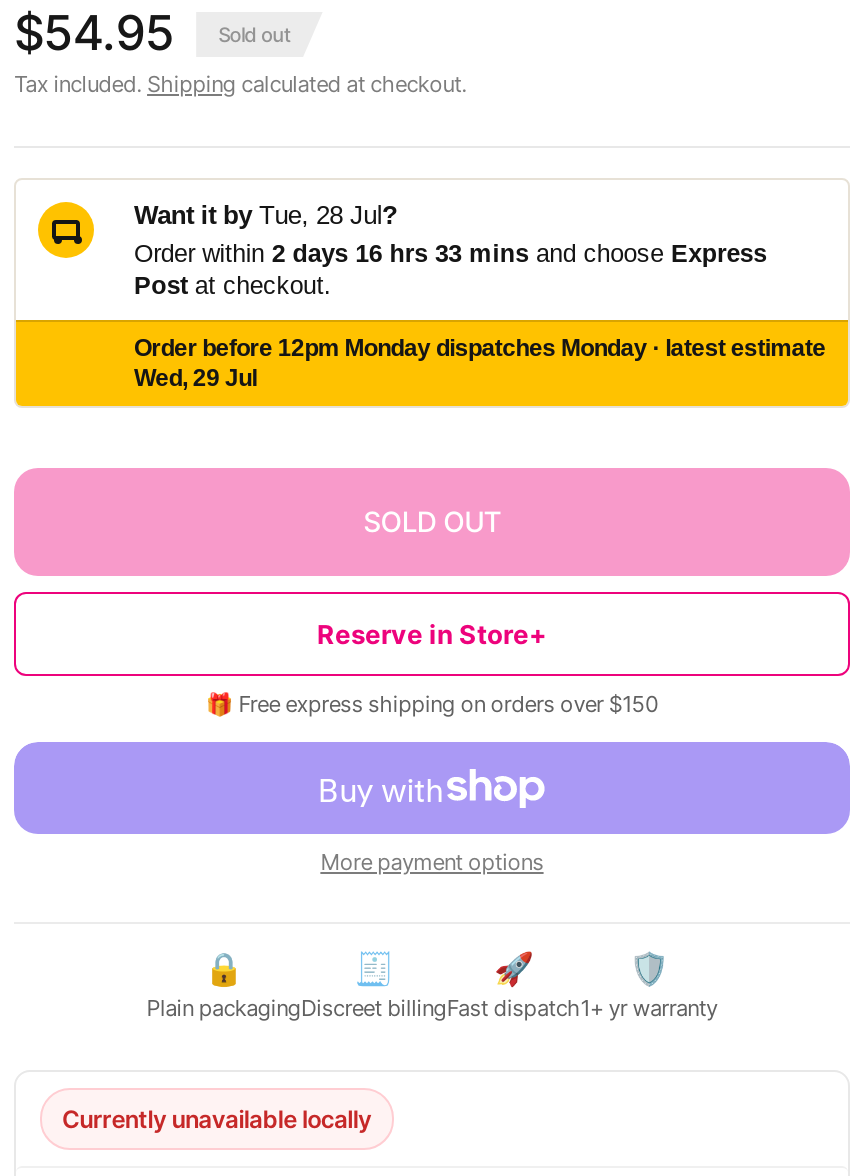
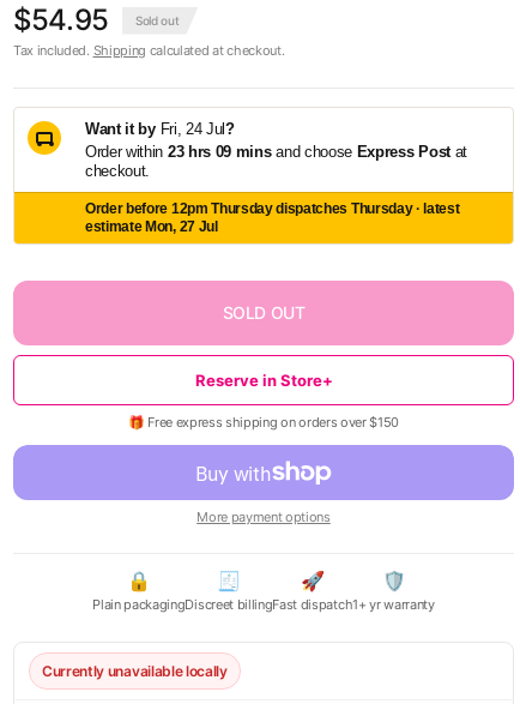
[134,200,766,300] Want it by Tue, 28 Jul? | Order within 2 days 16 hrs 33 mins and choose Express | Post at checkout. -> [85,120,467,180] Want it by Fri, 24 Jul? | Order within 23 hrs 09 mins and choose Express Post at | checkout.
[134,334,826,392] Order before 12pm Monday dispatches Monday · latest estimate | Wed, 29 Jul -> [85,200,459,235] Order before 12pm Thursday dispatches Thursday · latest | estimate Mon, 27 Jul

